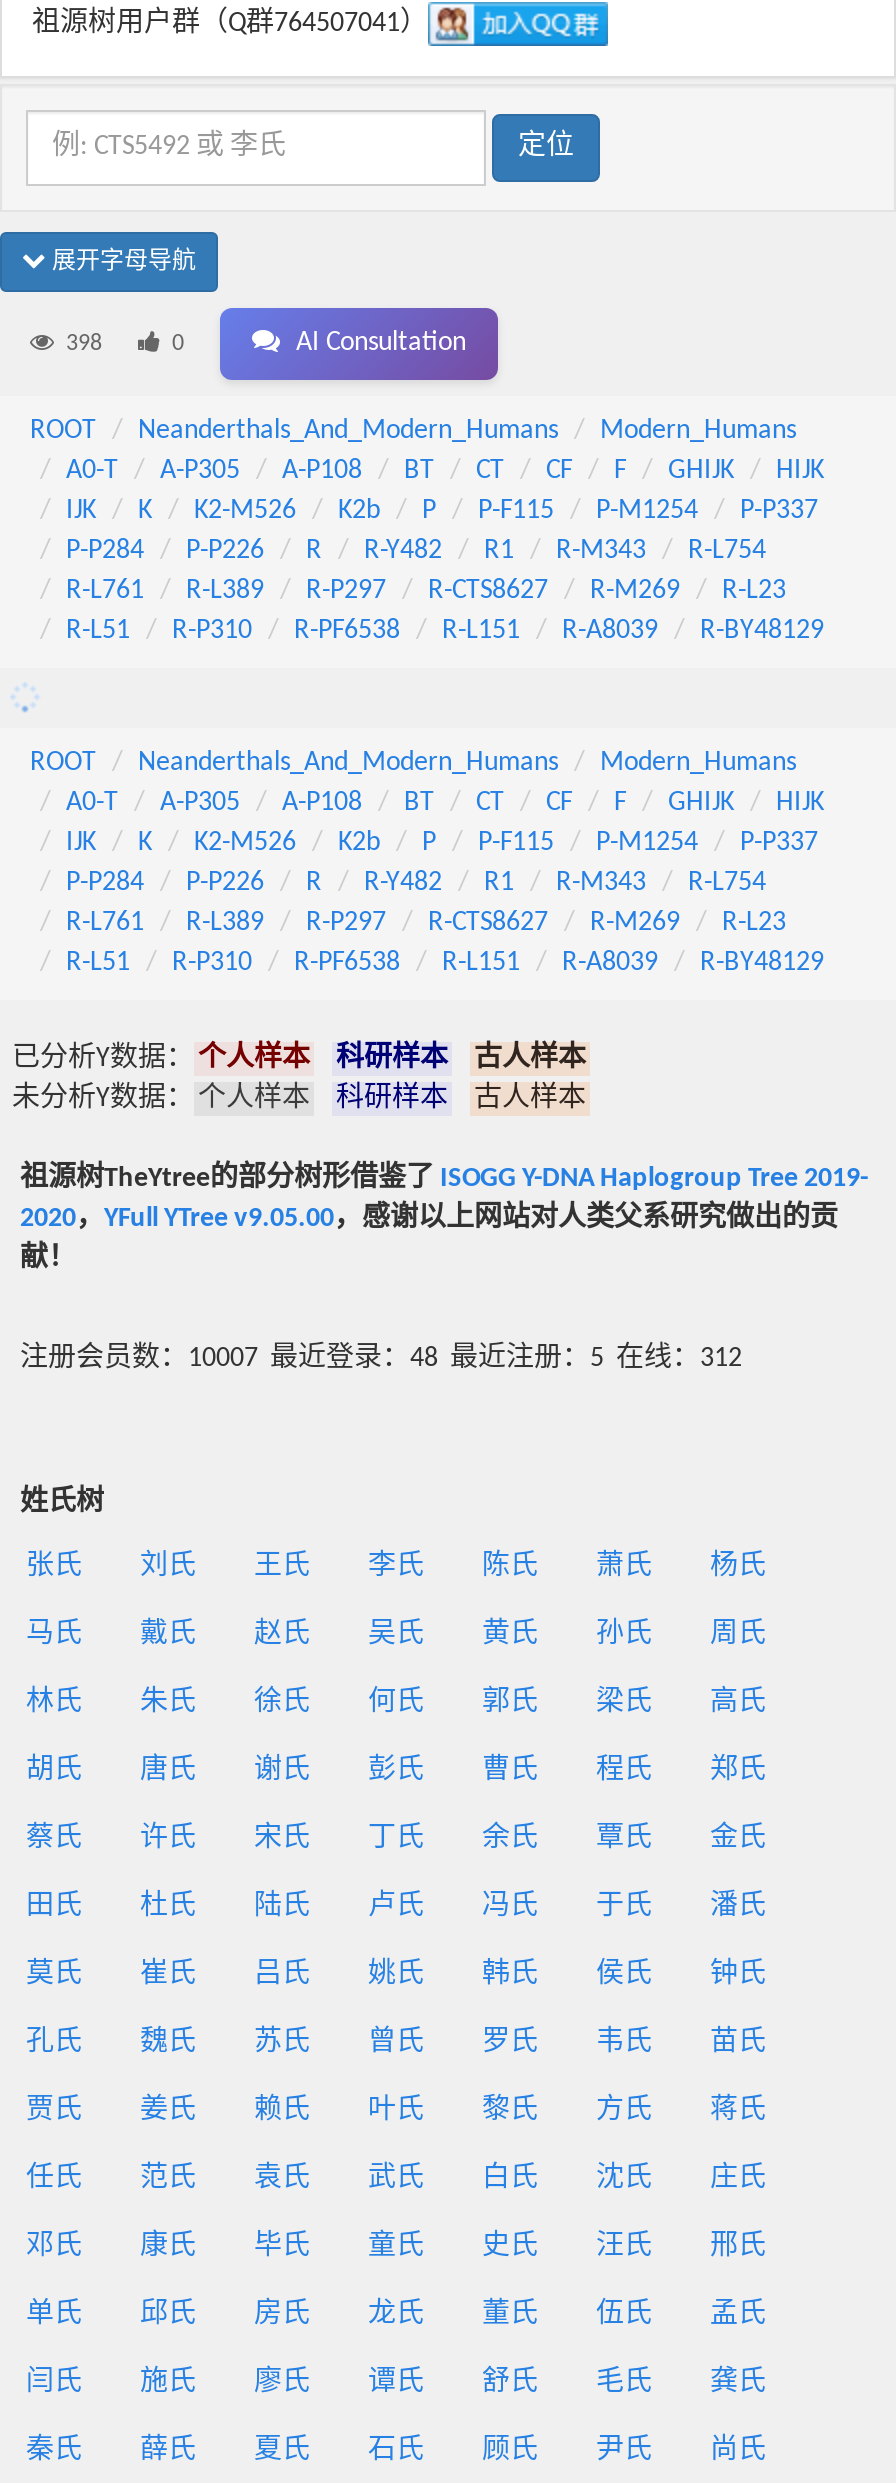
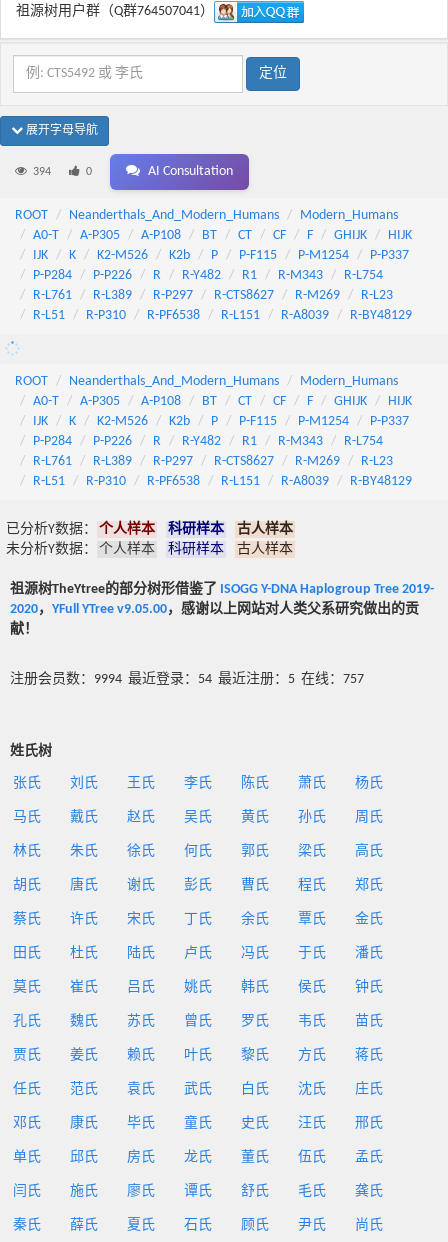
[66,332,102,356] 398 -> [33,166,51,178] 394
[20,1344,742,1374] 注册会员数：10007 最近登录：48 最近注册：5 在线：312 -> [10,672,364,687] 注册会员数：9994 最近登录：54 最近注册：5 在线：757

